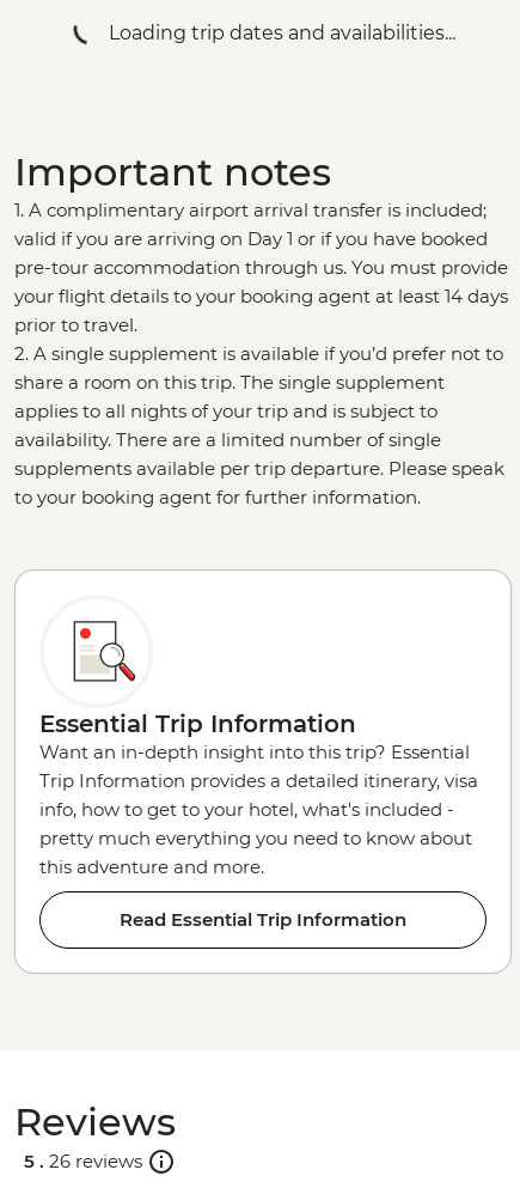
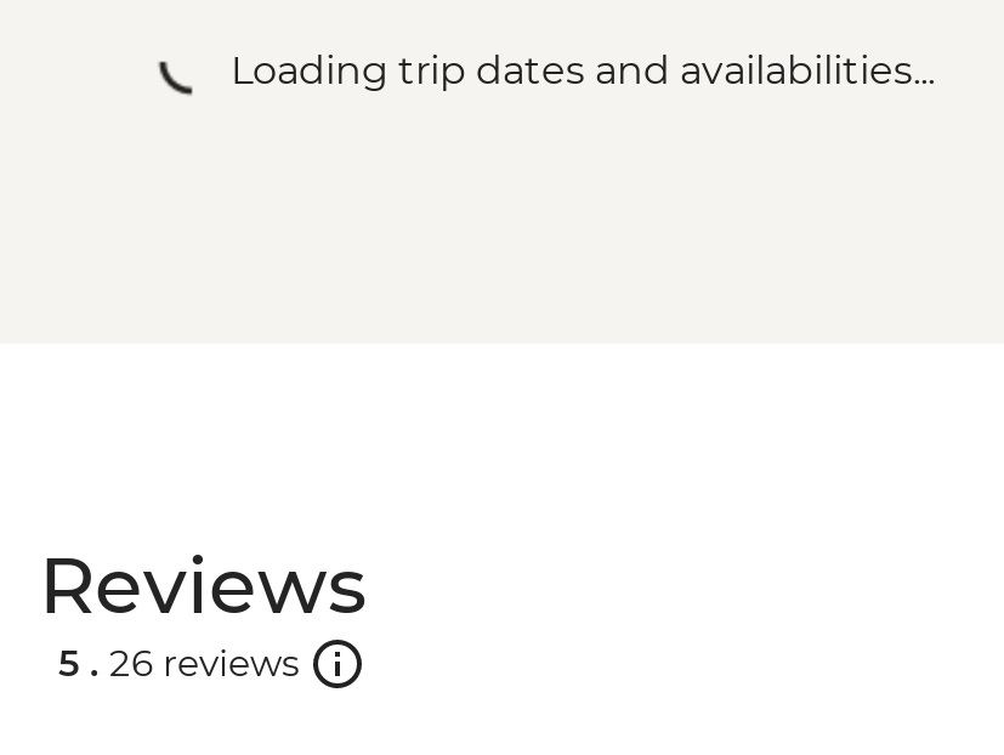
[14,148,508,509] Important notes | 1. A complimentary airport arrival transfer is included; | valid if you are arriving on Day 1 or if you have booked | pre-tour accommodation through us. You must provide | your flight details to your booking agent at least 14 days | prior to travel. | 2. A single supplement is available if you’d prefer not to | share a room on this trip. The single supplement | applies to all nights of your trip and is subject to | availability. There are a limited number of single | supplements available per trip departure. Please speak | to your booking agent for further information. -> none
[39,620,478,931] [image] | Essential Trip Information | Want an in-depth insight into this trip? Essential | Trip Information provides a detailed itinerary, visa | info, how to get to your hotel, what's included - | pretty much everything you need to know about | this adventure and more. | Read Essential Trip Information -> none

